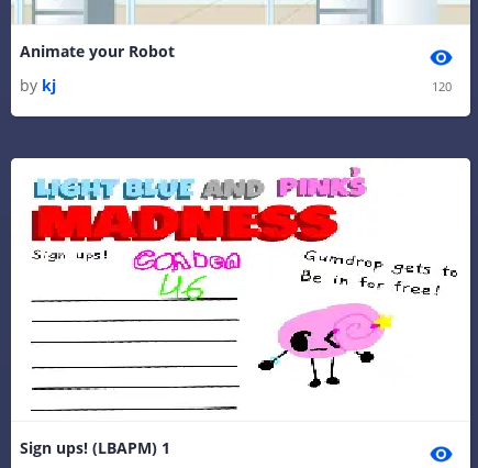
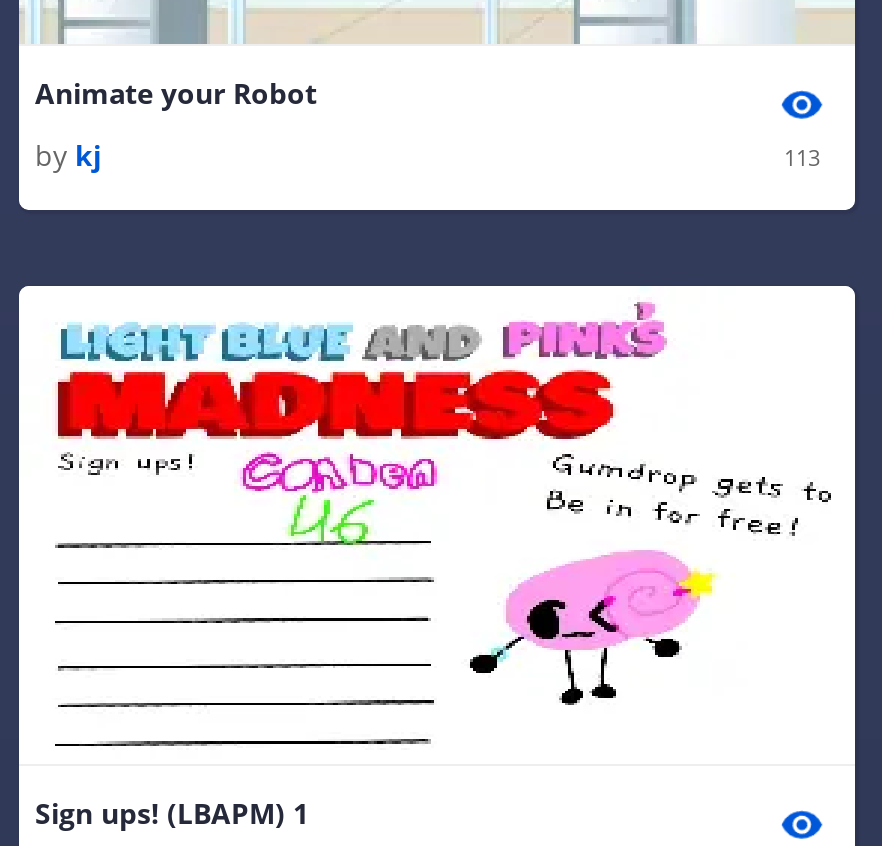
[431,79,451,95] 120 -> [784,142,820,172] 113

